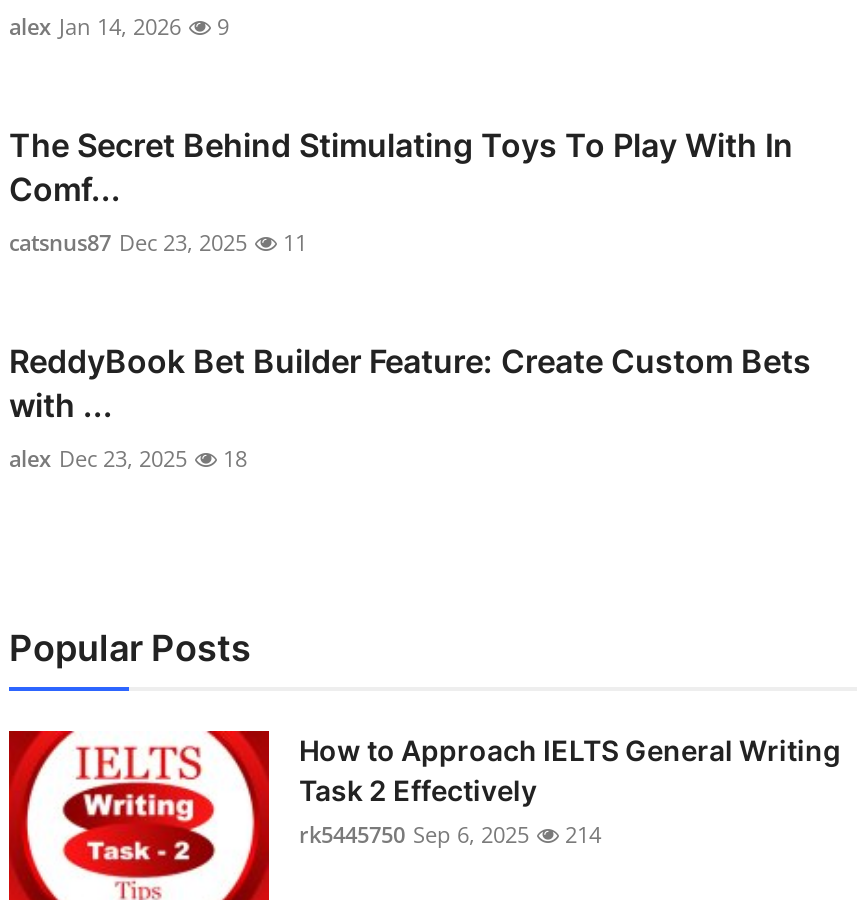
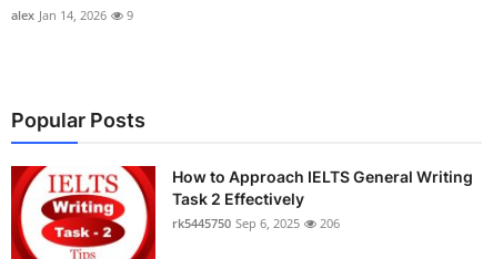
[9,125,811,473] The Secret Behind Stimulating Toys To Play With In | Comf... | catsnus87 Dec 23, 2025 | 11 | ReddyBook Bet Builder Feature: Create Custom Bets | with ... | alex Dec 23, 2025 | 18 -> none
[299,819,601,849] rk5445750 Sep 6, 2025 214 -> [172,214,340,231] rk5445750 Sep 6, 2025 206

